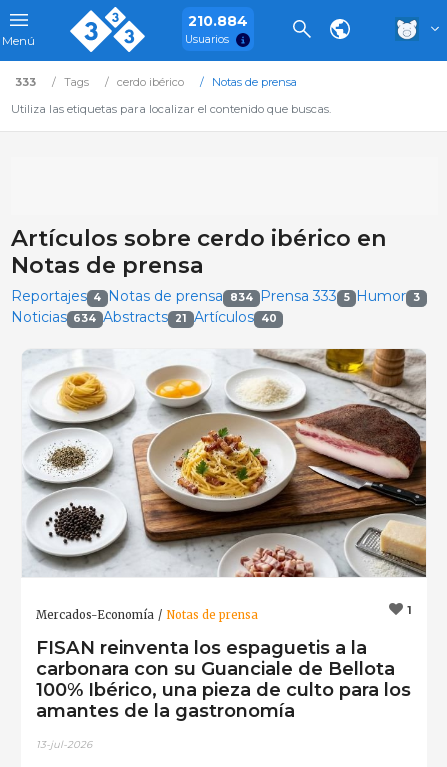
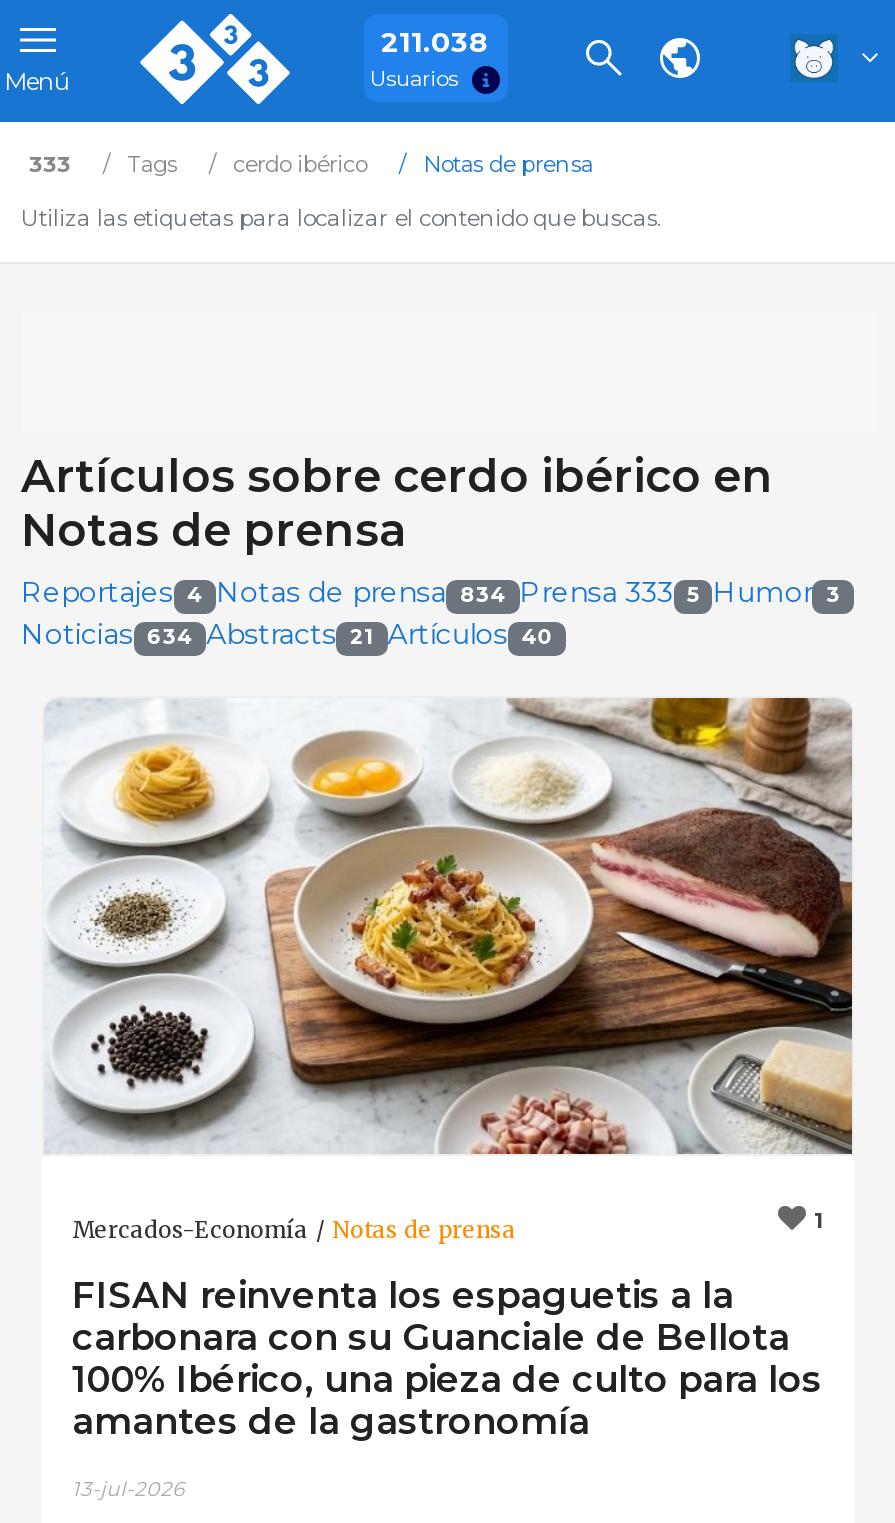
[187,11,247,29] 210.884 -> [381,23,489,59] 211.038

